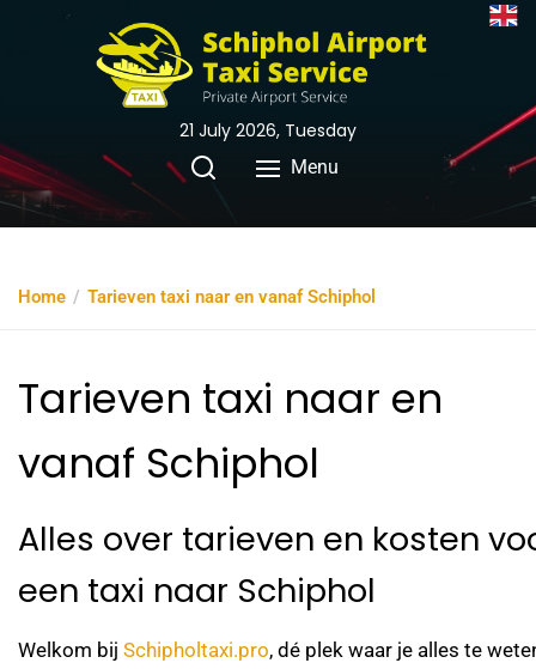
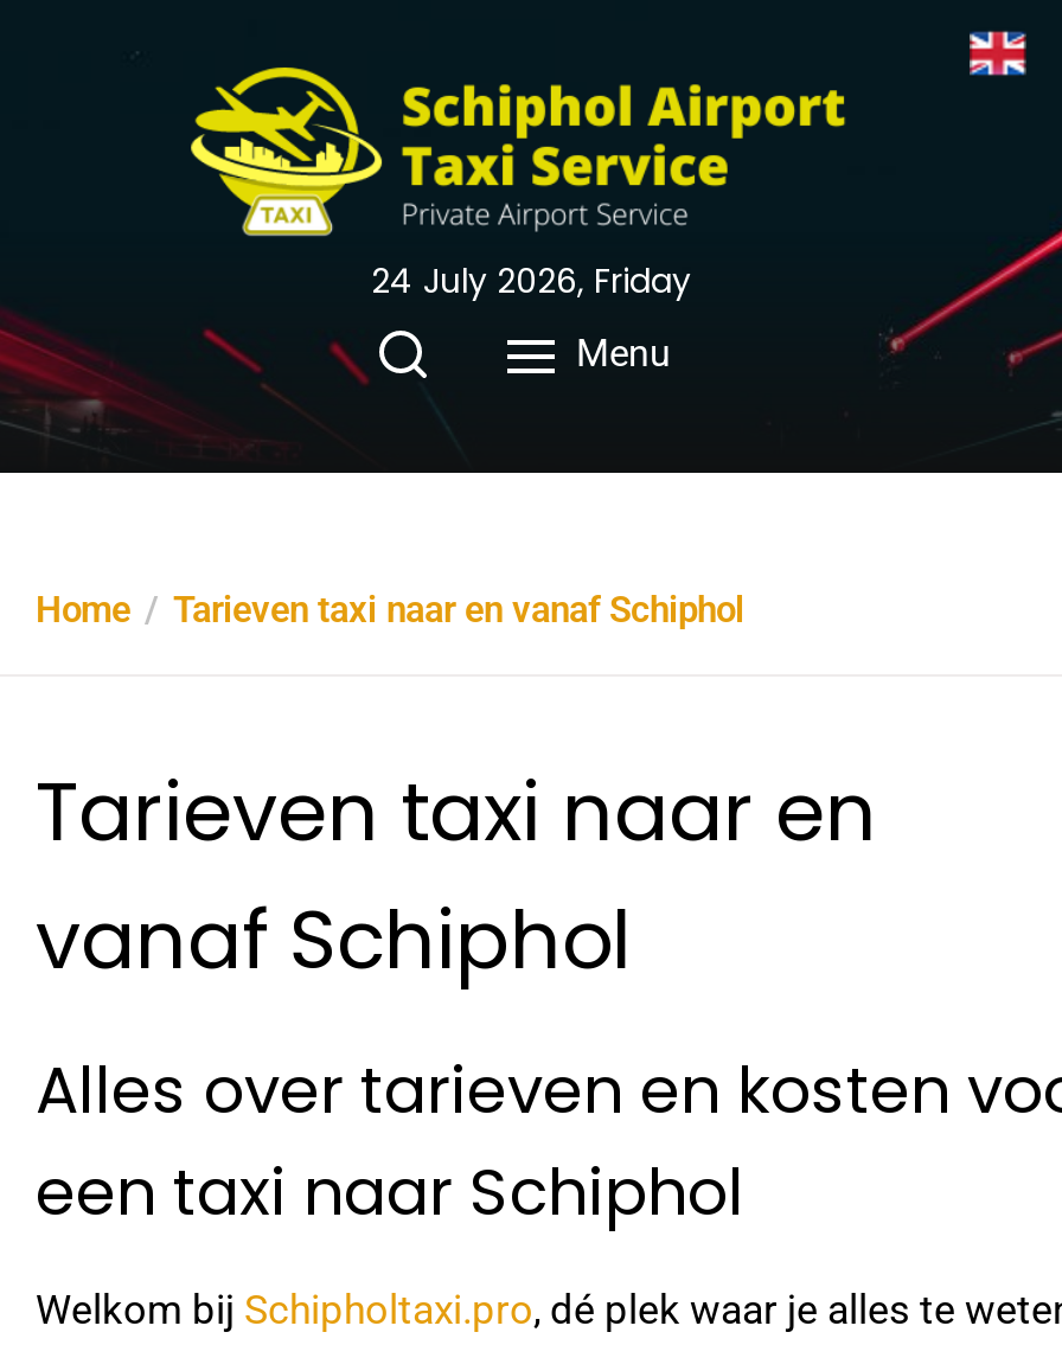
[179,119,357,143] 21 July 2026, Tuesday -> [371,258,691,305] 24 July 2026, Friday

